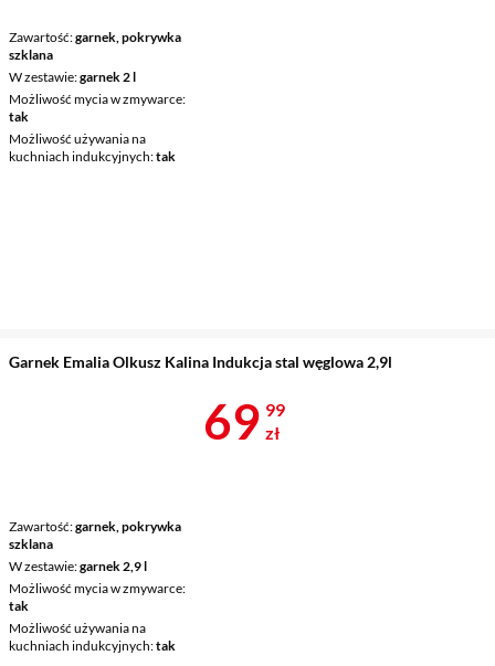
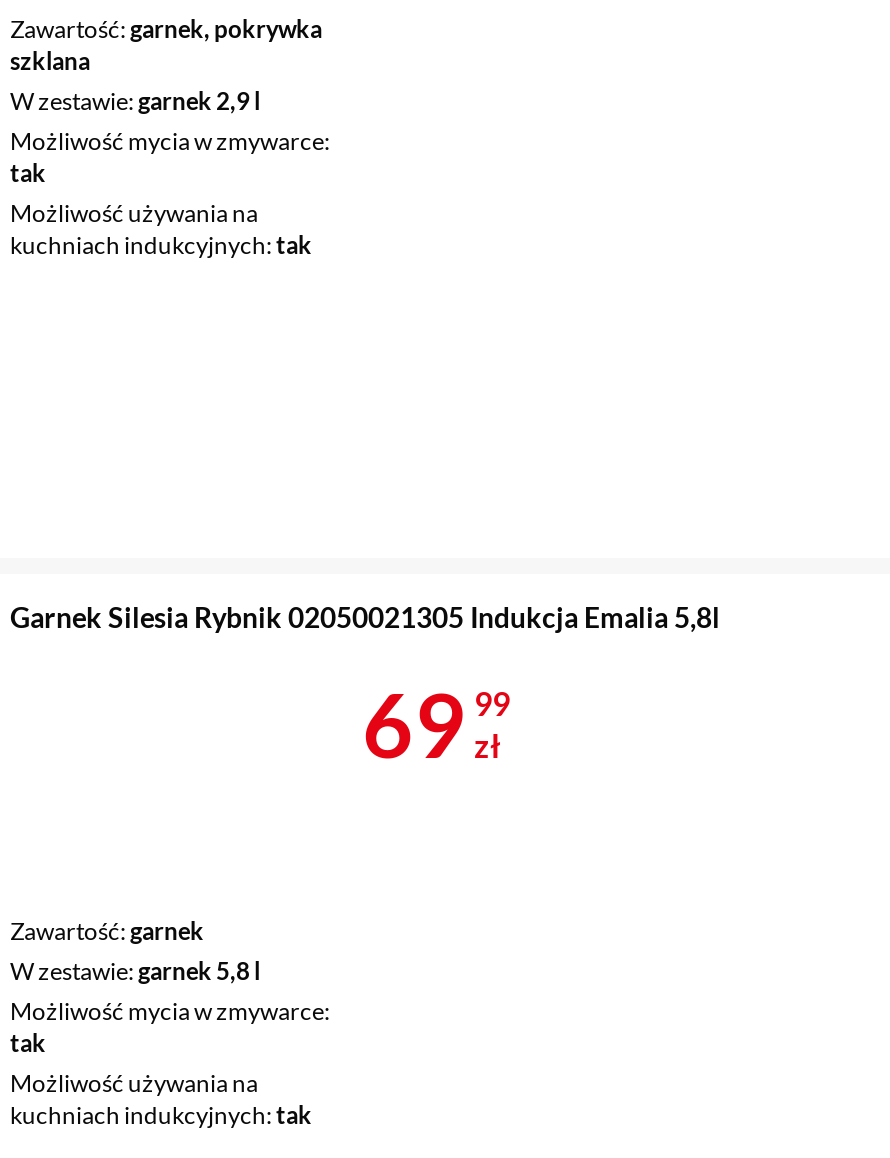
[9,68,136,84] W zestawie garnek 2 l -> none
[9,352,392,371] Garnek Emalia Olkusz Kalina Indukcja stal węglowa 2,9l -> [10,599,720,633] Garnek Silesia Rybnik 02050021305 Indukcja Emalia 5,8l
[9,517,181,552] Zawartość garnek, pokrywka | szklana -> [10,915,260,985] Zawartość garnek | W zestawie garnek 5,8 l
moved [9,557,147,574] -> [10,85,260,115]: W zestawie garnek 2,9 l

